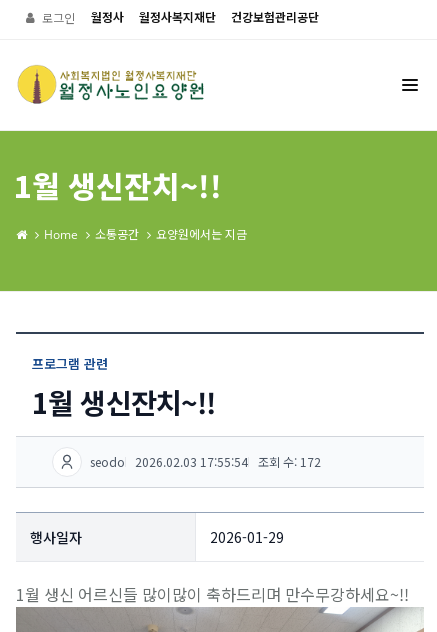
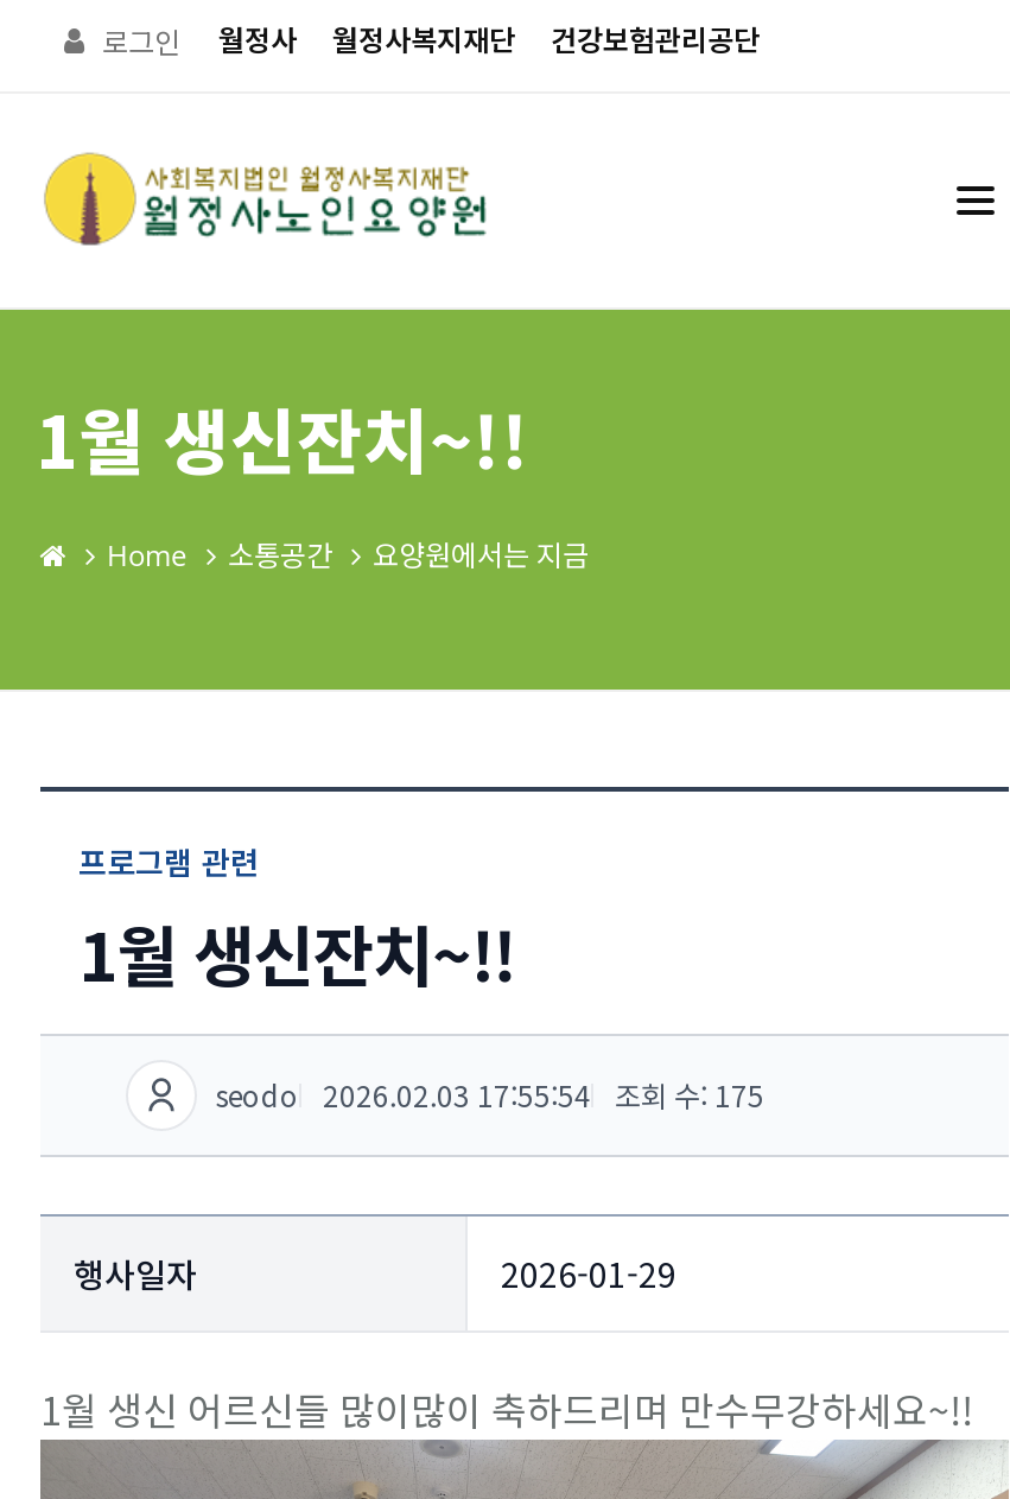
[90,453,321,470] seodo 2026.02.03 17:55:54 조회 수: 172 -> [216,1074,764,1114] seodo 2026.02.03 17:55:54 조회 수: 175

